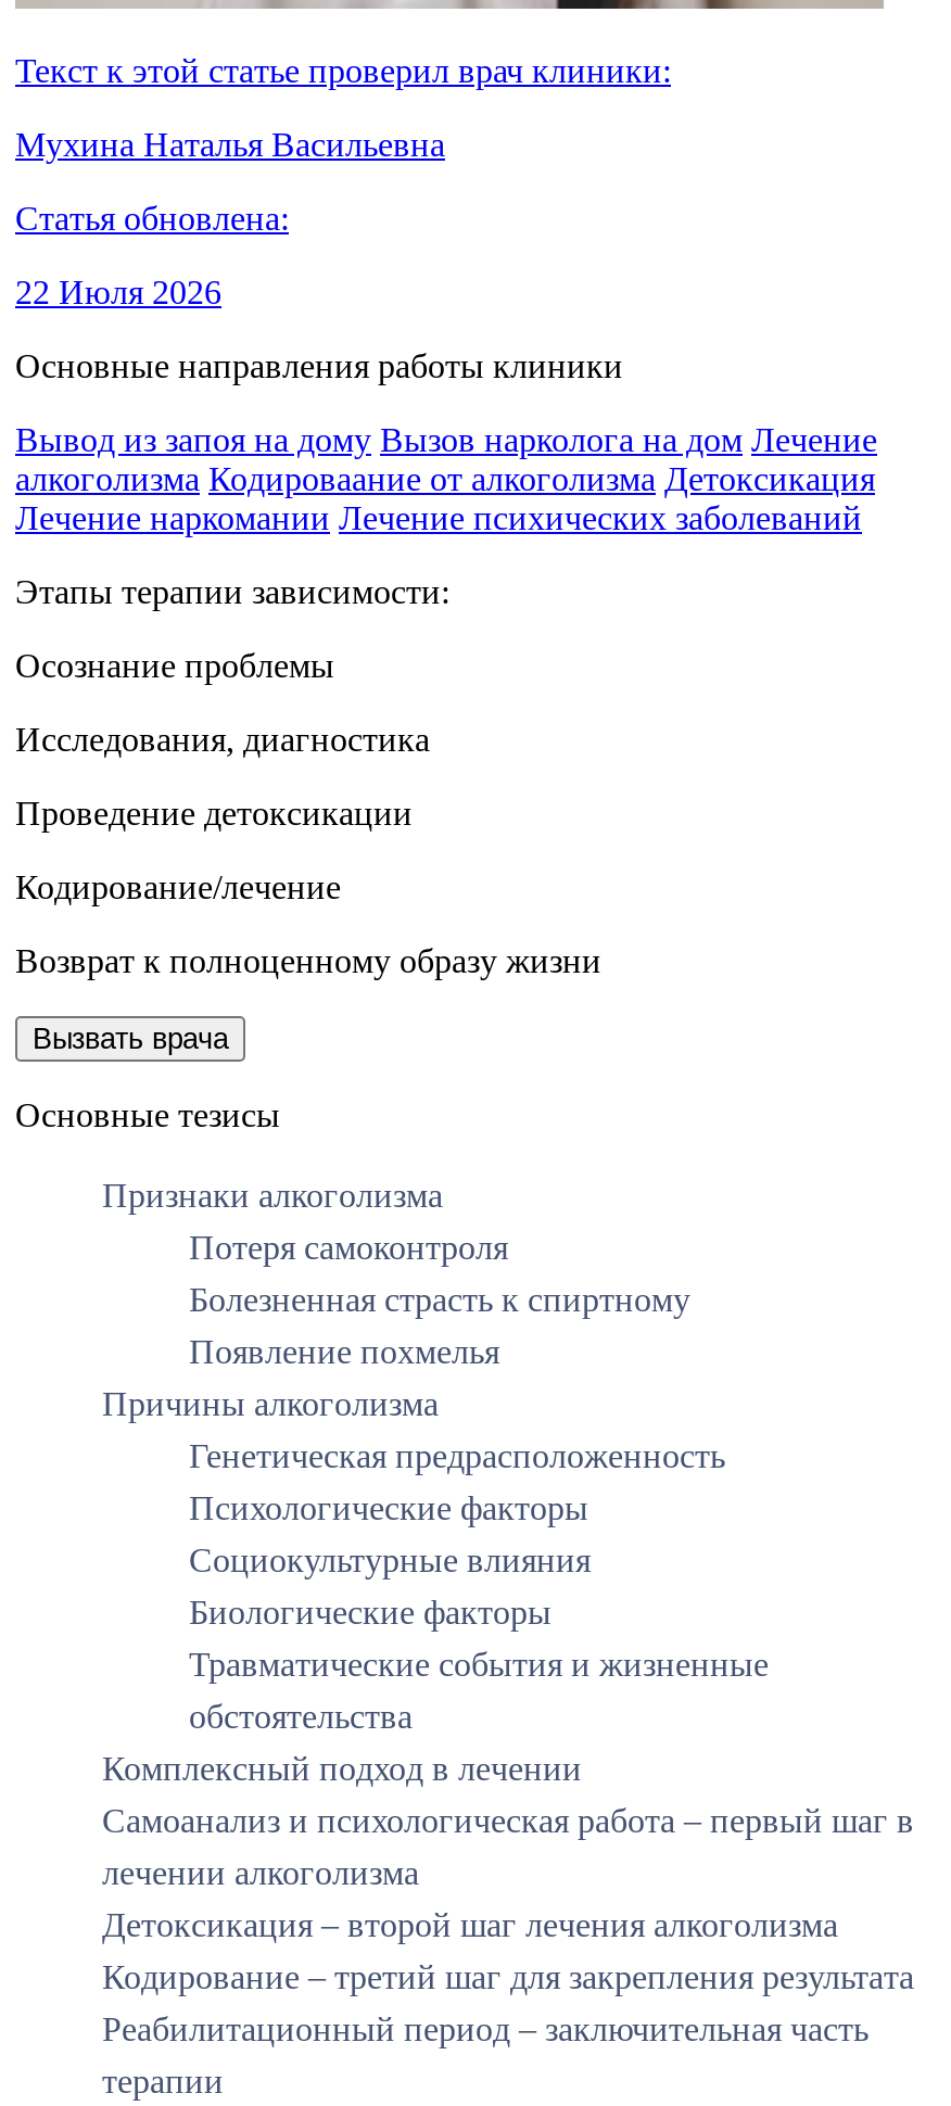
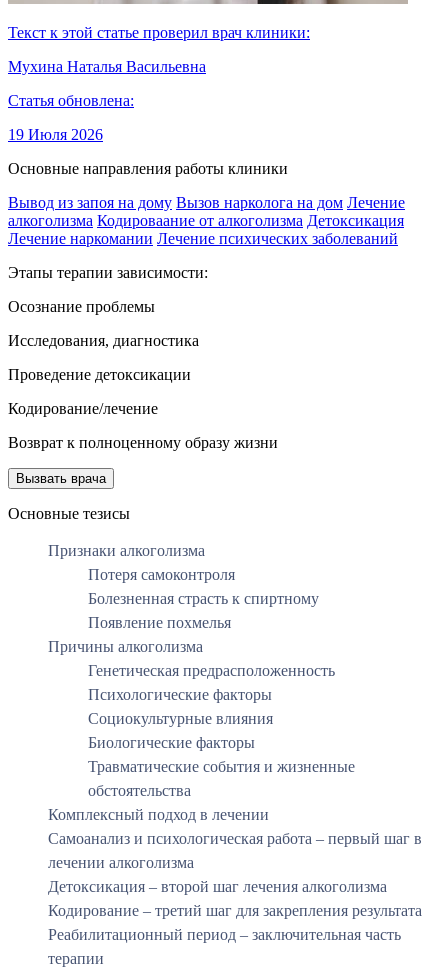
[15,273,221,310] 22 Июля 2026 -> [8,126,103,143] 19 Июля 2026

